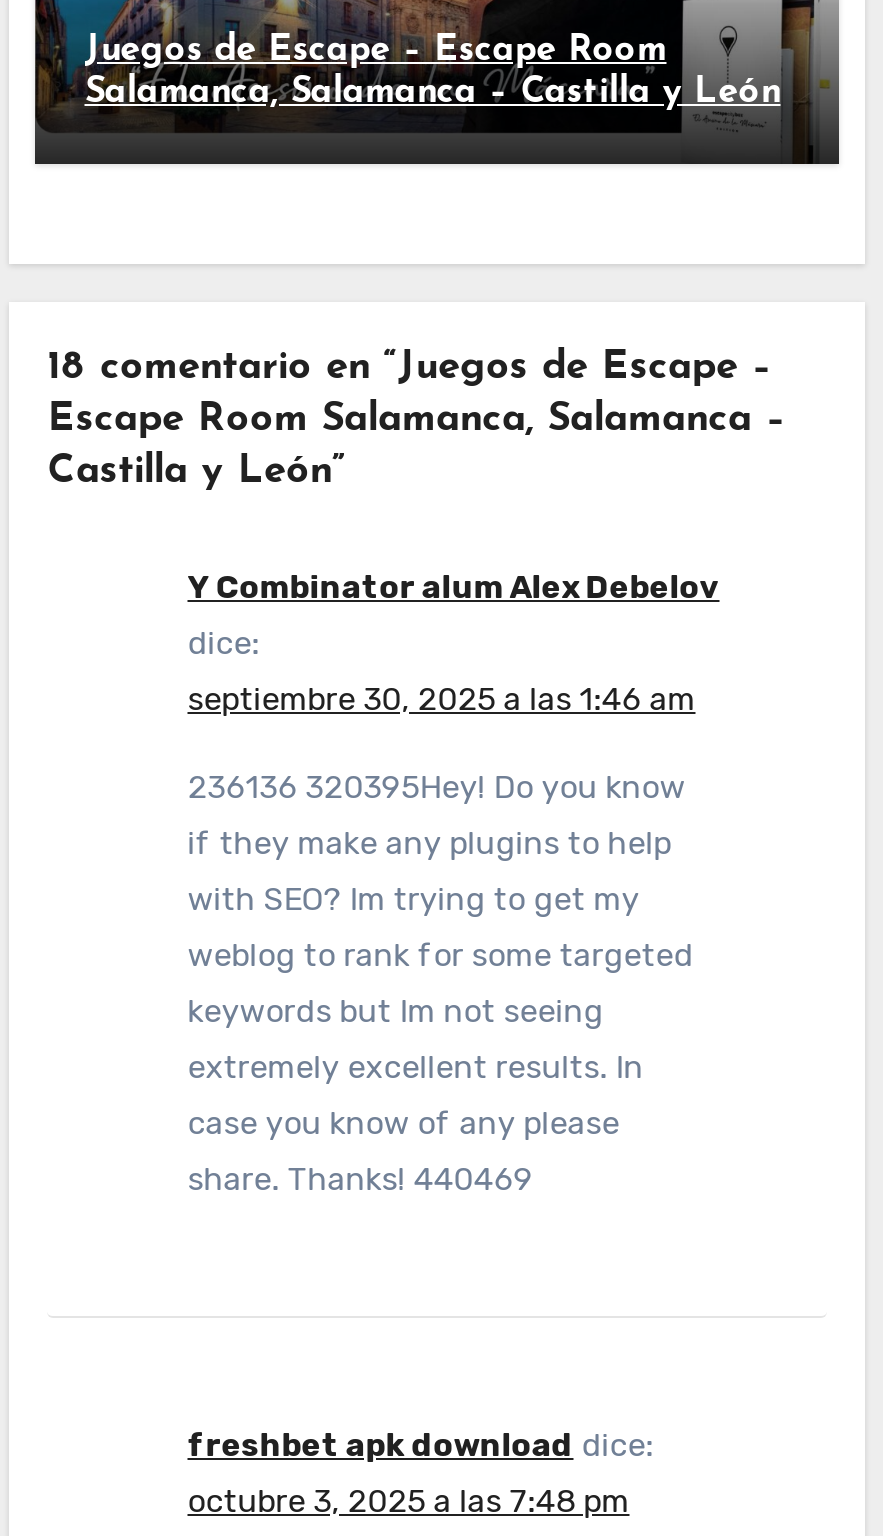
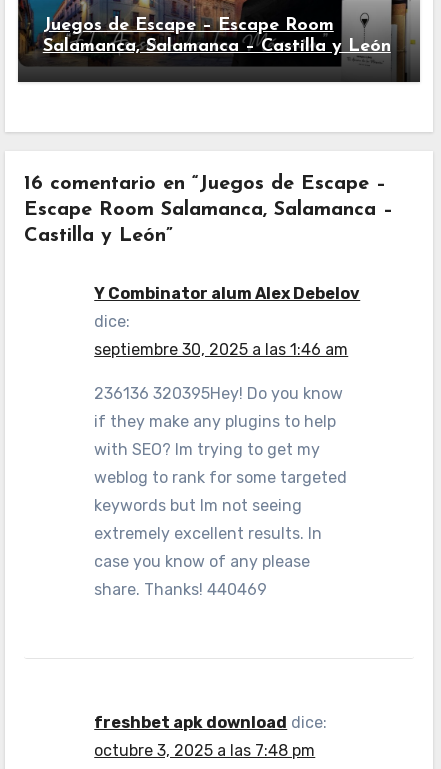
[47,347,771,387] 18 comentario en “Juegos de Escape – -> [24,173,386,193] 16 comentario en “Juegos de Escape –

